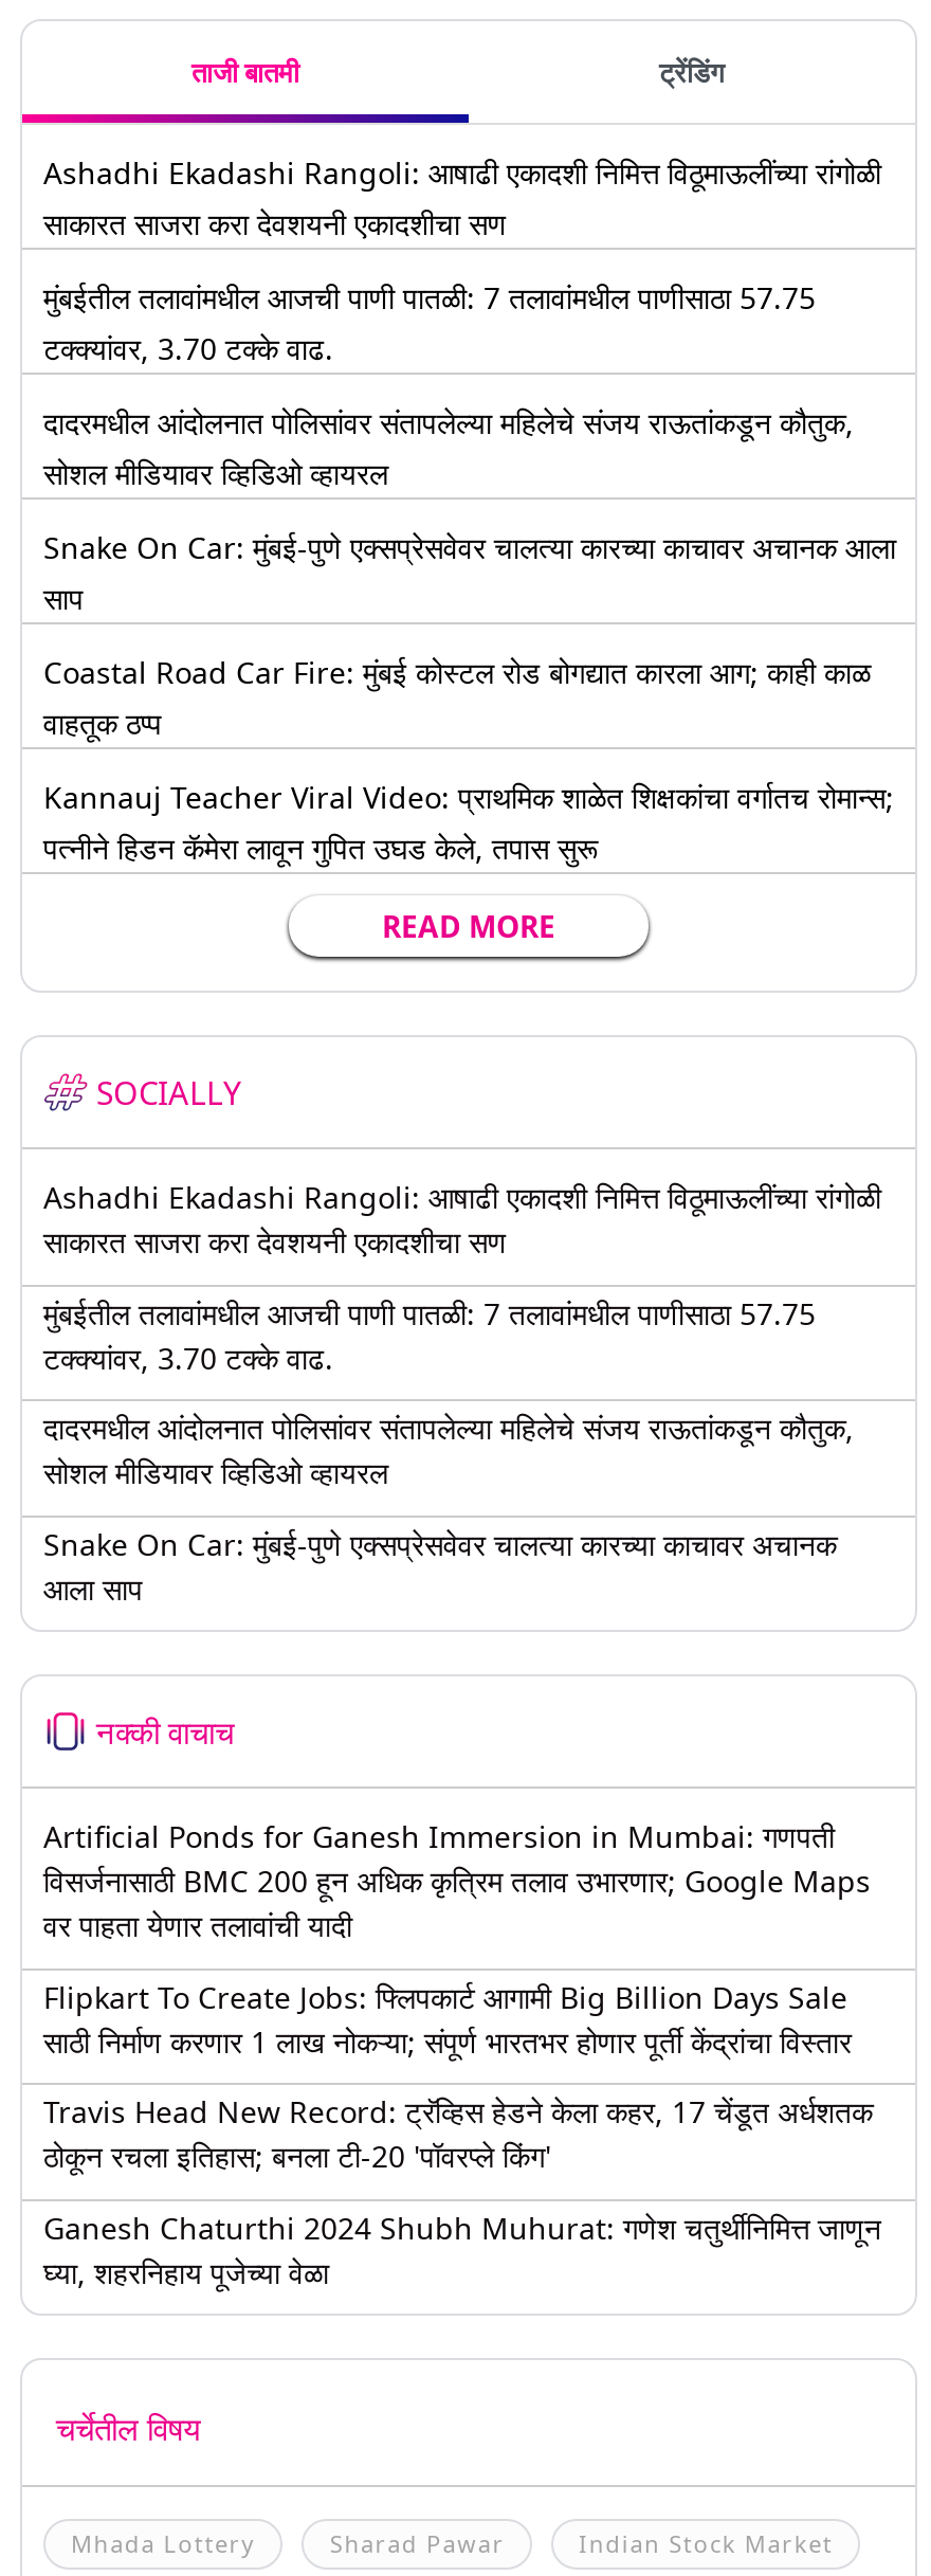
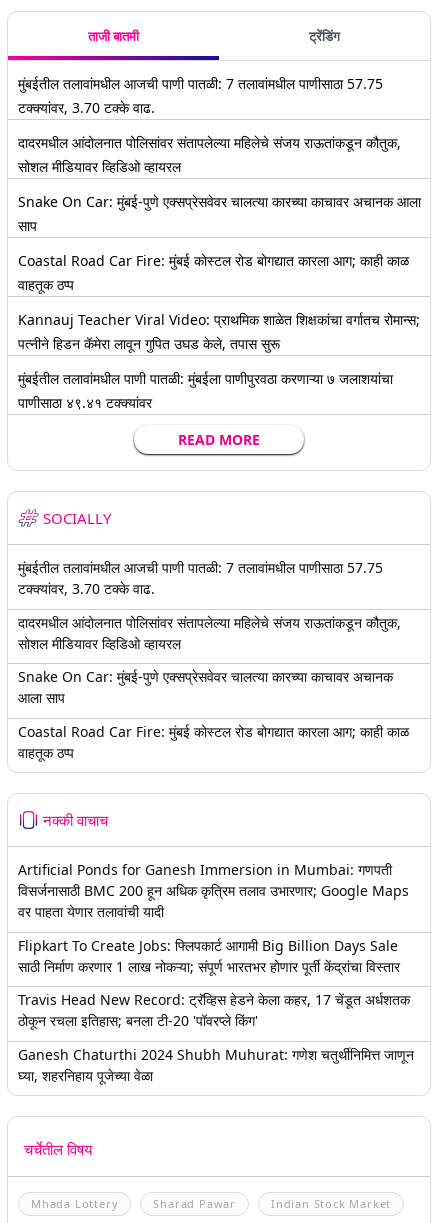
[43,152,881,243] Ashadhi Ekadashi Rangoli: आषाढी एकादशी निमित्त विठूमाऊलींच्या रांगोळी | साकारत साजरा करा देवशयनी एकादशीचा सण -> none
moved [43,277,896,868] -> [18,74,421,353]: मुंबईतील तलावांमधील आजची पाणी पातळी: 7 तलावांमधील पाणीसाठा 57.75 | टक्क्यांवर, 3.70 टक्के वाढ. | दादरमधील आंदोलनात पोलिसांवर संतापलेल्या महिलेचे संजय राऊतांकडून कौतुक, | ... | Kannauj Teacher Viral Video: प्राथमिक शाळेत शिक्षकांचा वर्गातच रोमान्स; | पत्नीने हिडन कॅमेरा लावून गुपित उघड केले, तपास सुरू
none -> [18,369,393,412] मुंबईतील तलावांमधील पाणी पातळी: मुंबईला पाणीपुरवठा करणाऱ्या ७ जलाशयांचा | पाणीसाठा ४९.४१ टक्क्यांवर
[43,1177,881,1262] Ashadhi Ekadashi Rangoli: आषाढी एकादशी निमित्त विठूमाऊलींच्या रांगोळी | साकारत साजरा करा देवशयनी एकादशीचा सण -> none
moved [43,1292,854,1608] -> [18,558,401,707]: मुंबईतील तलावांमधील आजची पाणी पातळी: 7 तलावांमधील पाणीसाठा 57.75 | टक्क्यांवर, 3.70 टक्के वाढ. | दादरमधील आंदोलनात पोलिसांवर संतापलेल्या महिलेचे संजय राऊतांकडून कौतुक, | सोशल मीडियावर व्हिडिओ व्हायरल | Snake On Car: मुंबई-पुणे एक्सप्रेसवेवर चालत्या कारच्या काचावर अचानक | आला साप
none -> [18,721,409,761] Coastal Road Car Fire: मुंबई कोस्टल रोड बोगद्यात कारला आग; काही काळ | वाहतूक ठप्प

